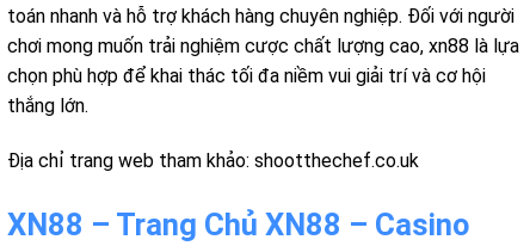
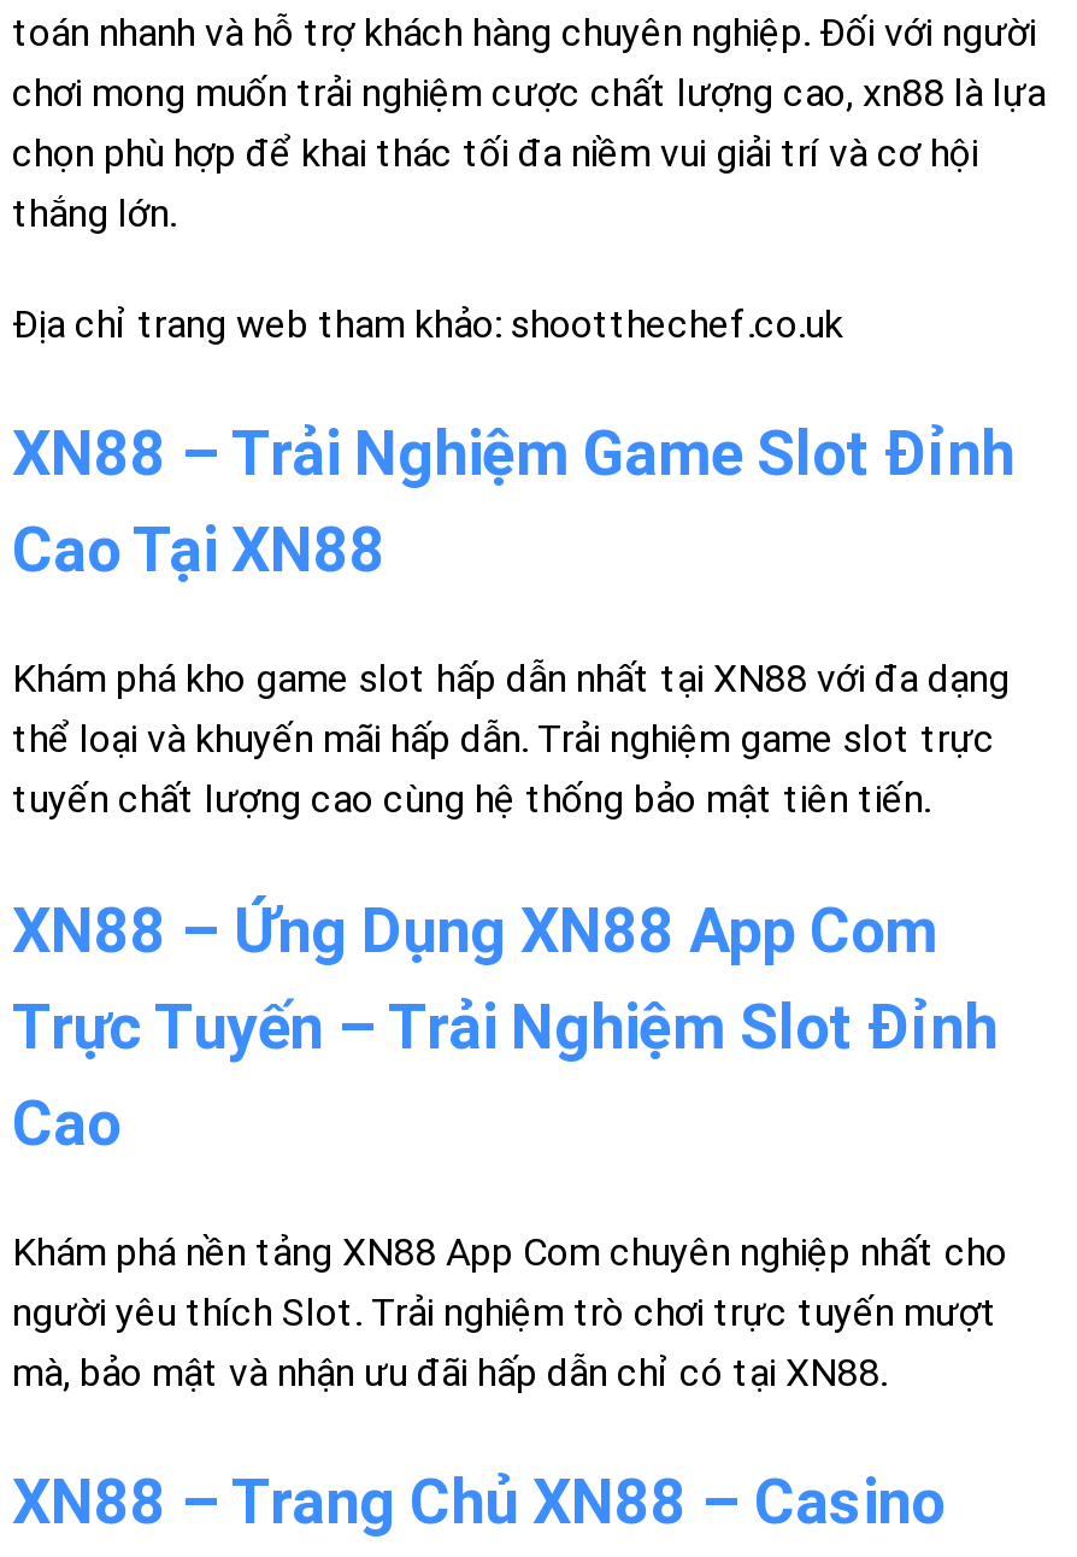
none -> [12,417,1014,1395] XN88 – Trải Nghiệm Game Slot Đỉnh | Cao Tại XN88 | Khám phá kho game slot hấp dẫn nhất tại XN88 với đa dạng | thể loại và khuyến mãi hấp dẫn. Trải nghiệm game slot trực | tuyến chất lượng cao cùng hệ thống bảo mật tiên tiến. | XN88 – Ứng Dụng XN88 App Com | Trực Tuyến – Trải Nghiệm Slot Đỉnh | Cao | Khám phá nền tảng XN88 App Com chuyên nghiệp nhất cho | người yêu thích Slot. Trải nghiệm trò chơi trực tuyến mượt | mà, bảo mật và nhận ưu đãi hấp dẫn chỉ có tại XN88.

